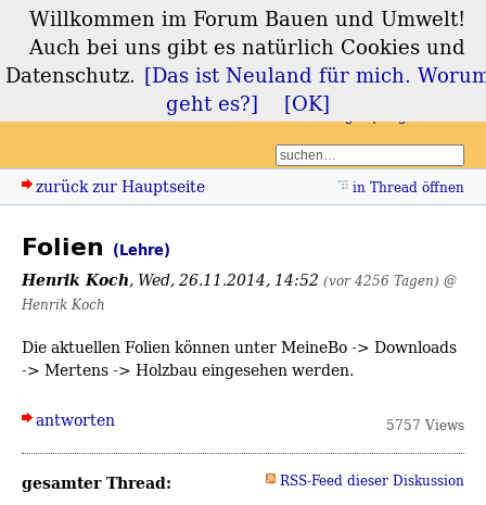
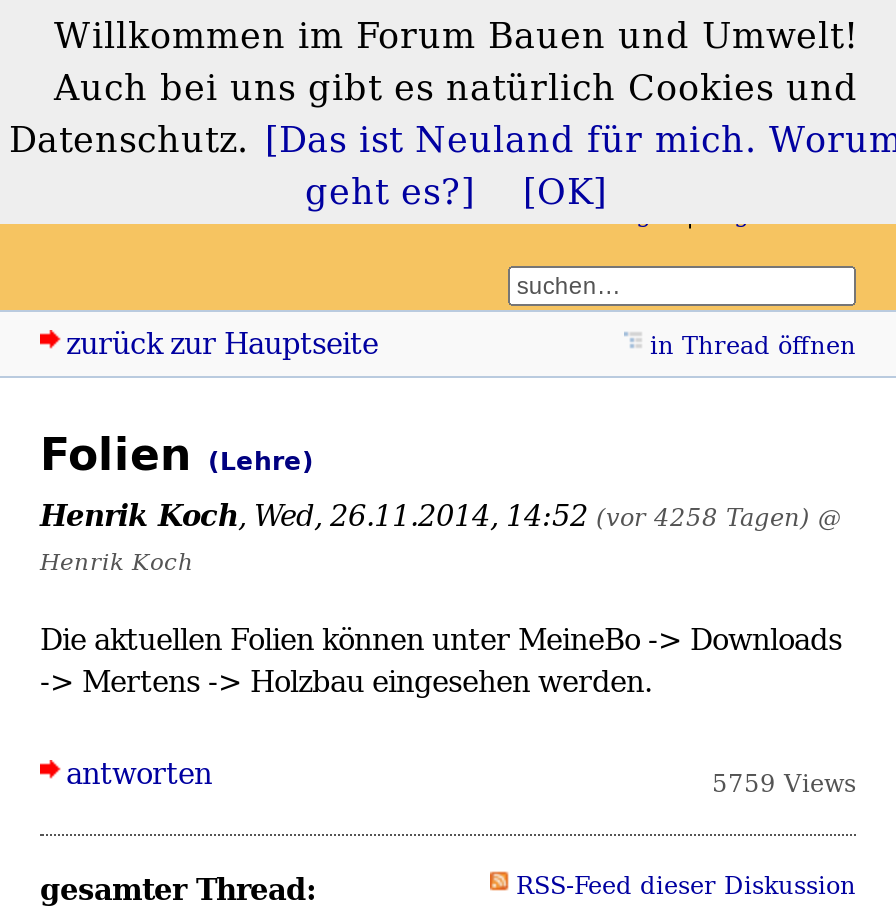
[22,267,457,292] Henrik Koch, Wed, 26.11.2014, 14:52 (vor 4256 Tagen) @ -> [40,492,842,538] Henrik Koch, Wed, 26.11.2014, 14:52 (vor 4258 Tagen) @
[386,416,464,435] 5757 Views -> [712,766,856,800] 5759 Views

